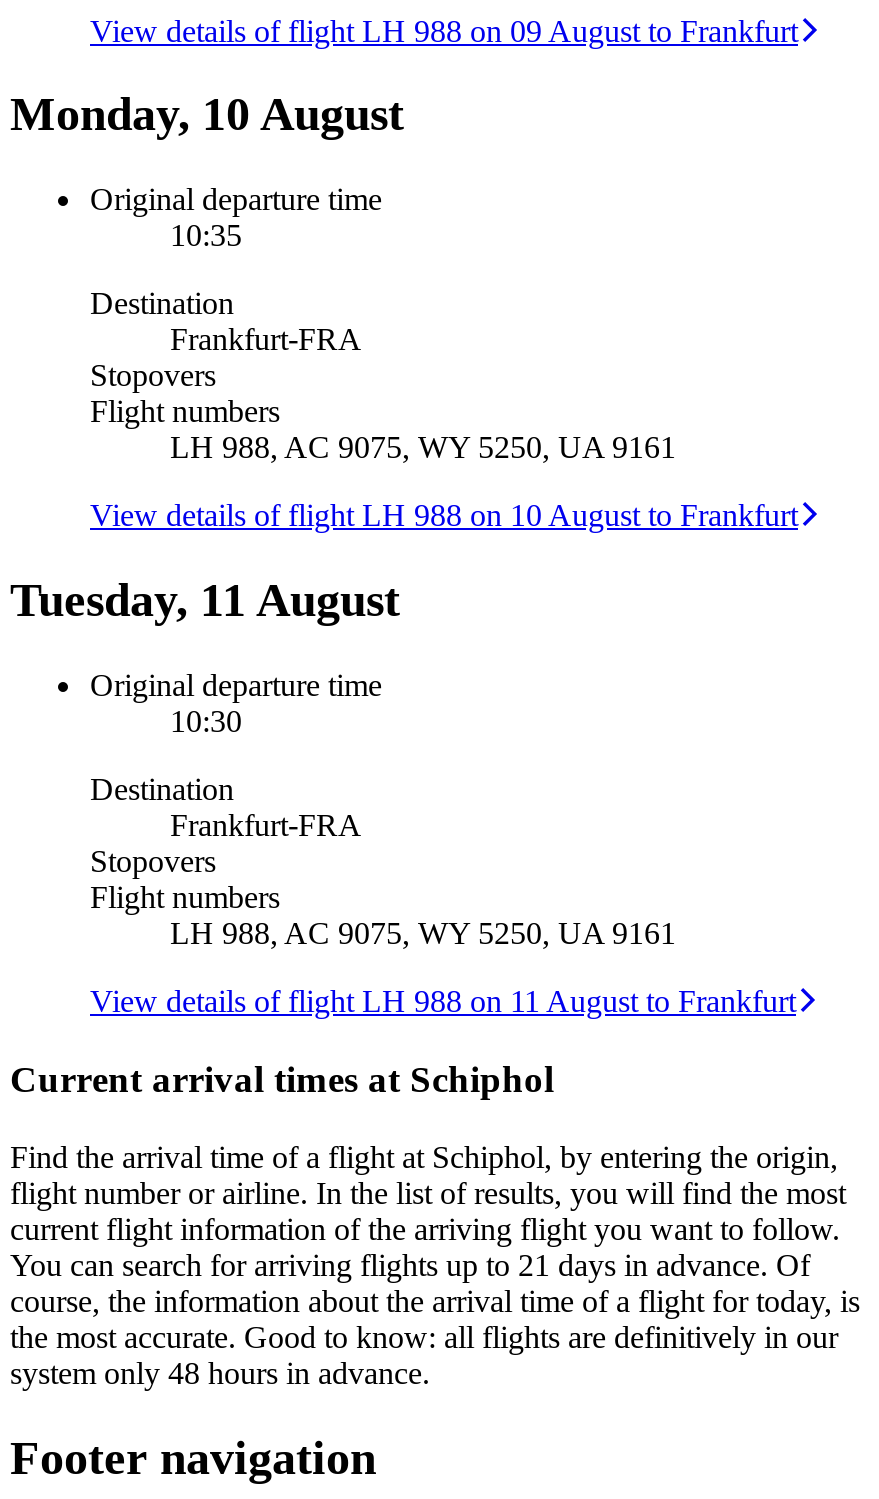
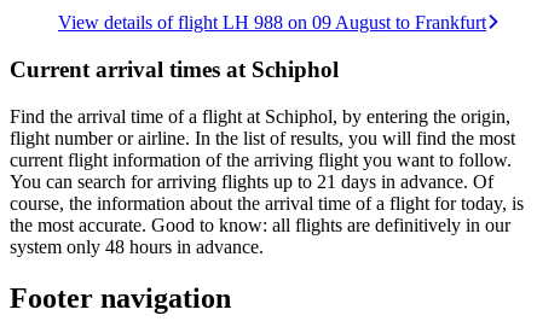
[10,89,798,1019] Monday, 10 August | Original departure time | 10:35 | Destination | Frankfurt-FRA | Stopovers | Flight numbers | LH 988, AC 9075, WY 5250, UA 9161 | View details of flight LH 988 on 10 August to Frankfurt | Tuesday, 11 August | Original departure time | 10:30 | Destination | Frankfurt-FRA | Stopovers | Flight numbers | LH 988, AC 9075, WY 5250, UA 9161 | View details of flight LH 988 on 11 August to Frankfurt -> none

